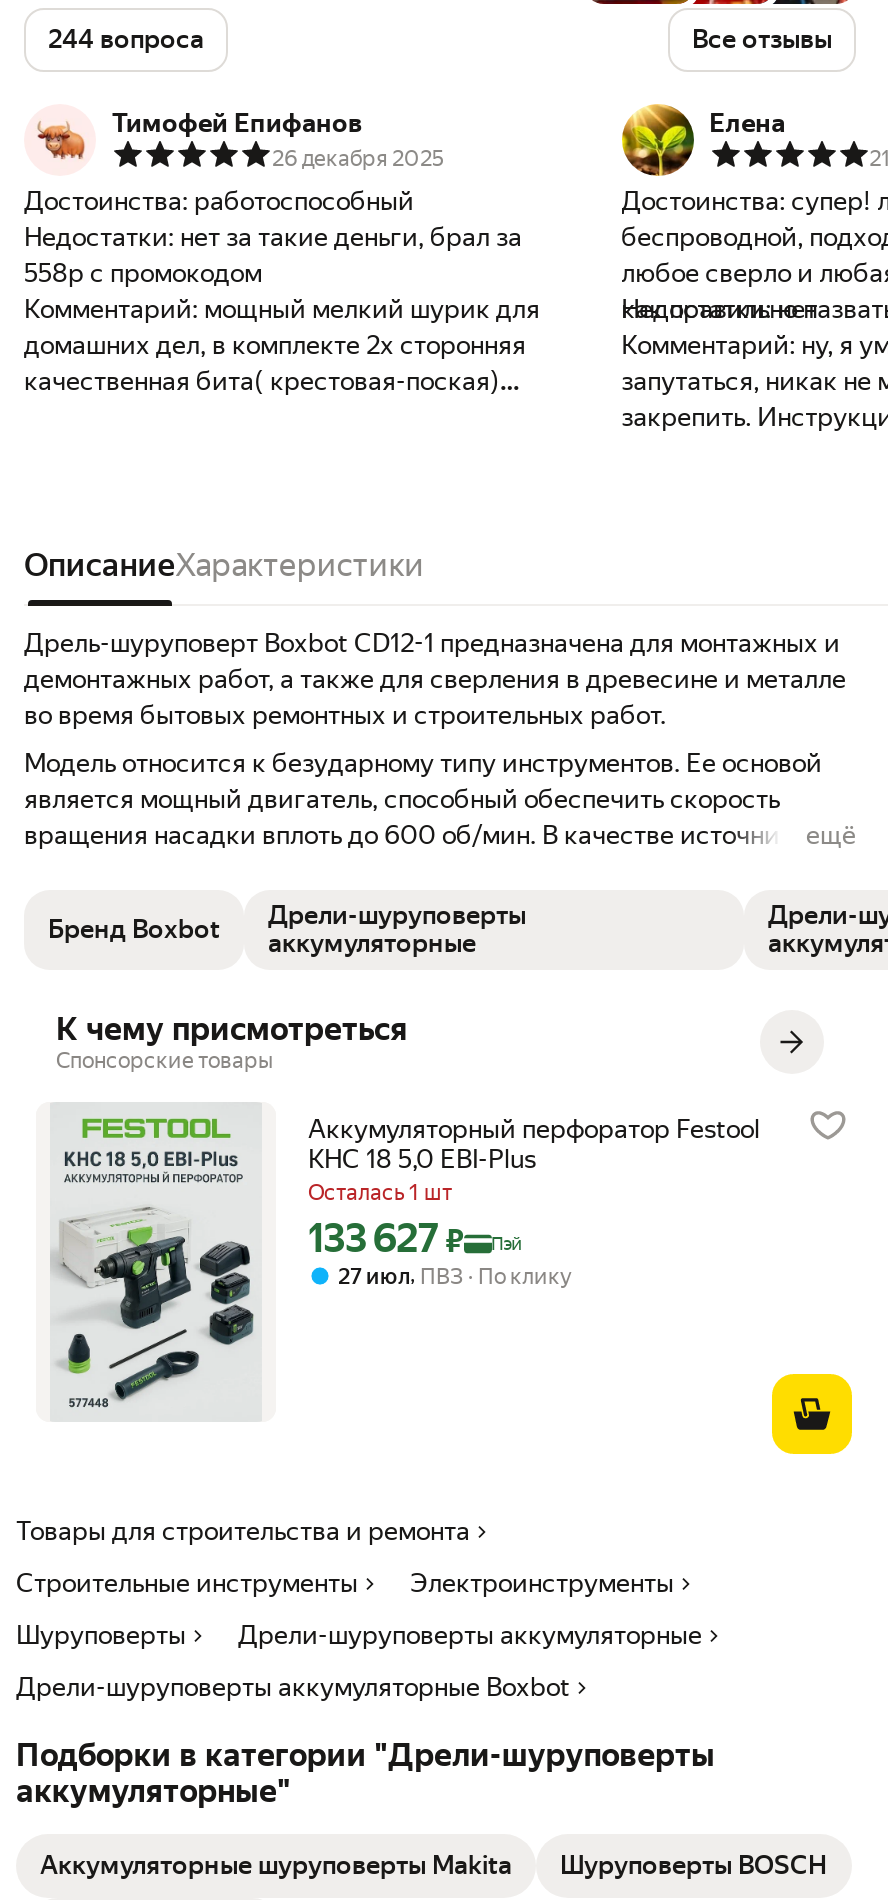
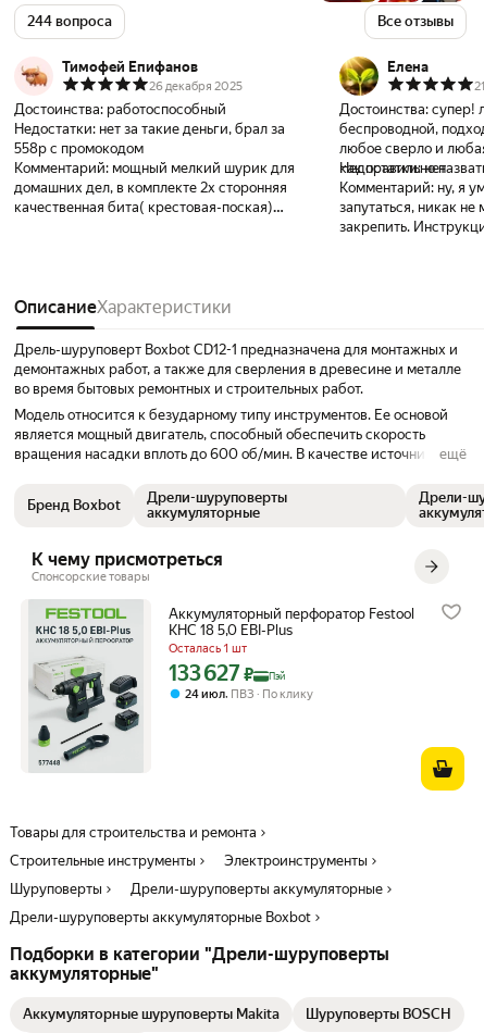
[338,1262,572,1289] 27 июл, ПВЗ По клику -> [185,686,313,701] 24 июл, ПВЗ По клику

